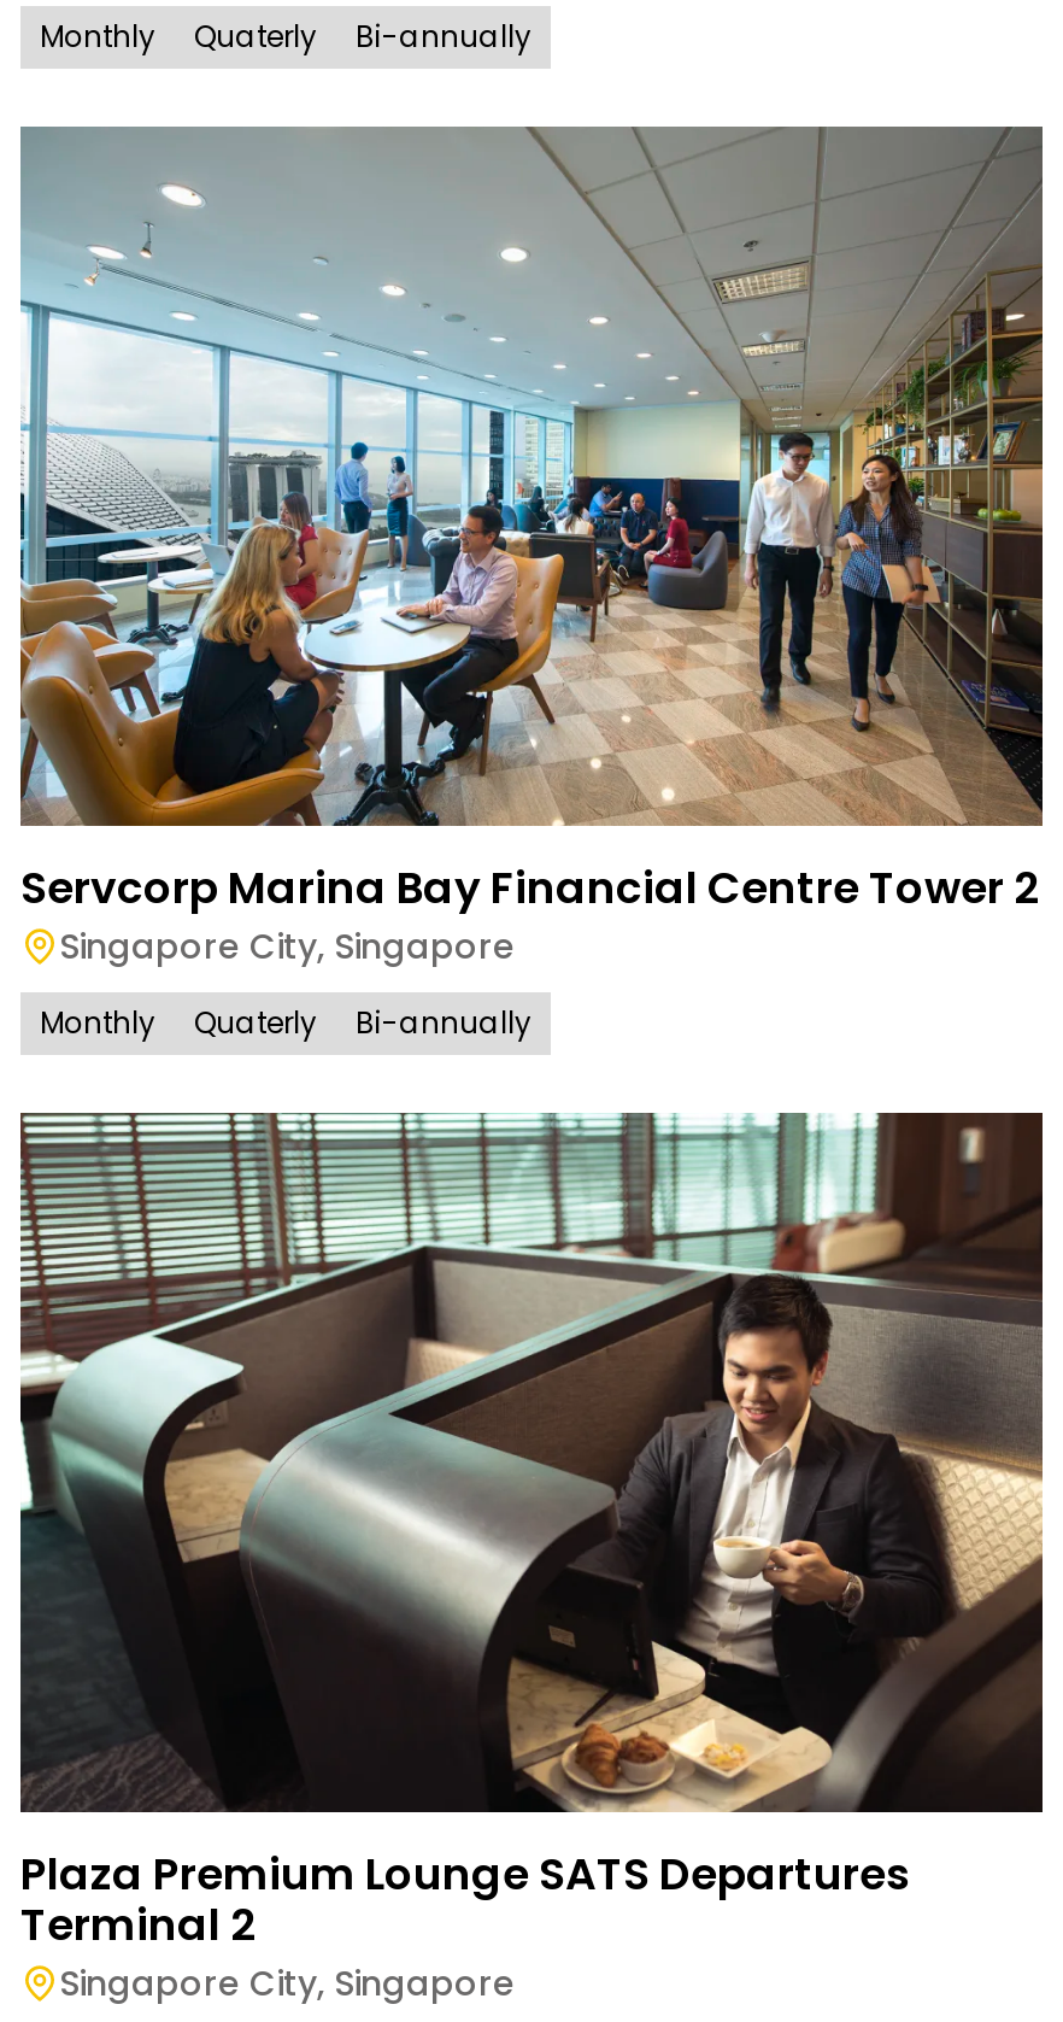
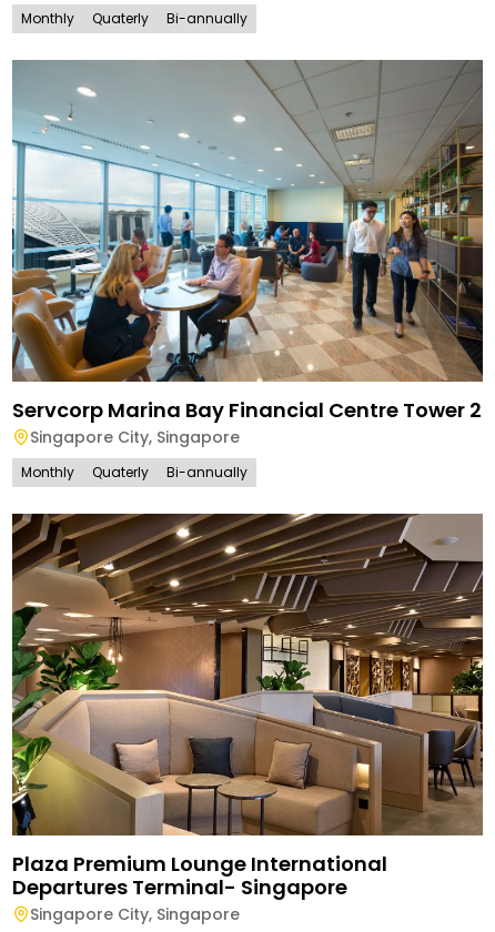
[18,1110,1045,1954] [image] | Plaza Premium Lounge SATS Departures | Terminal 2 -> [11,513,484,900] [image] | Plaza Premium Lounge International | Departures Terminal- Singapore

